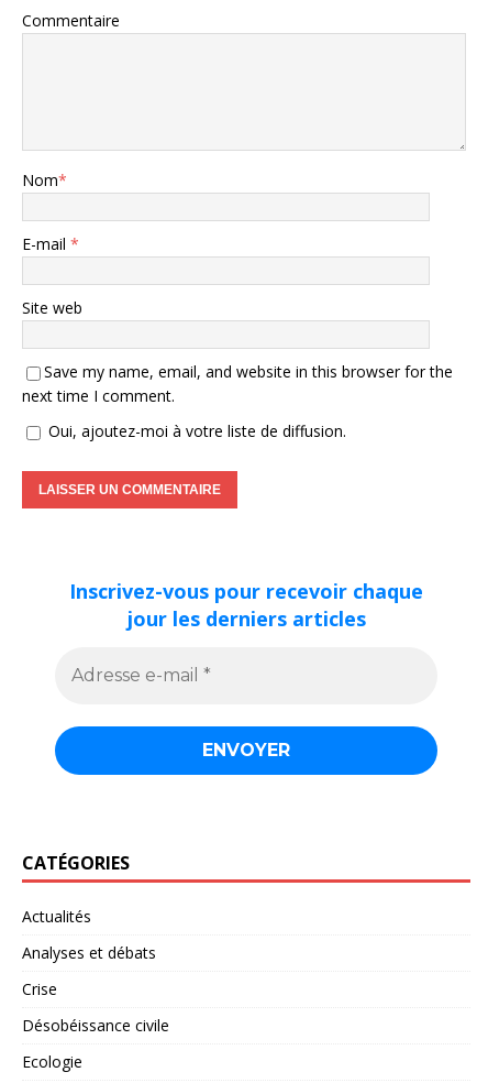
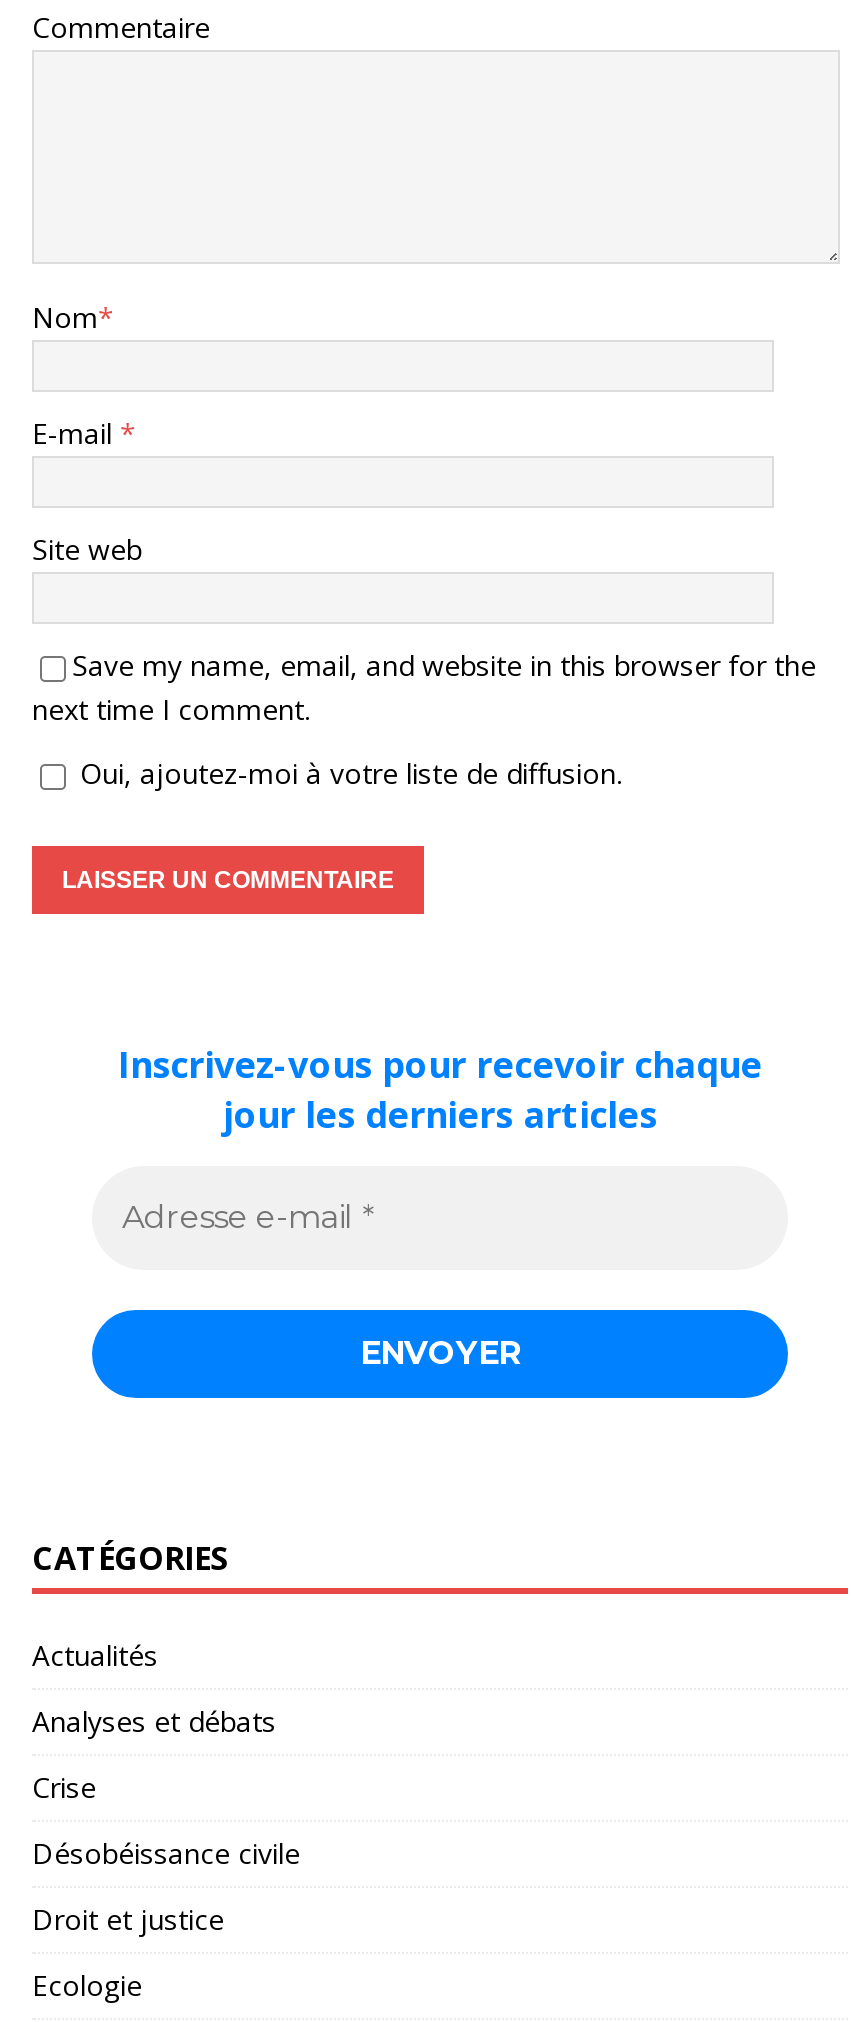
none -> [32,1899,224,1937] Droit et justice

